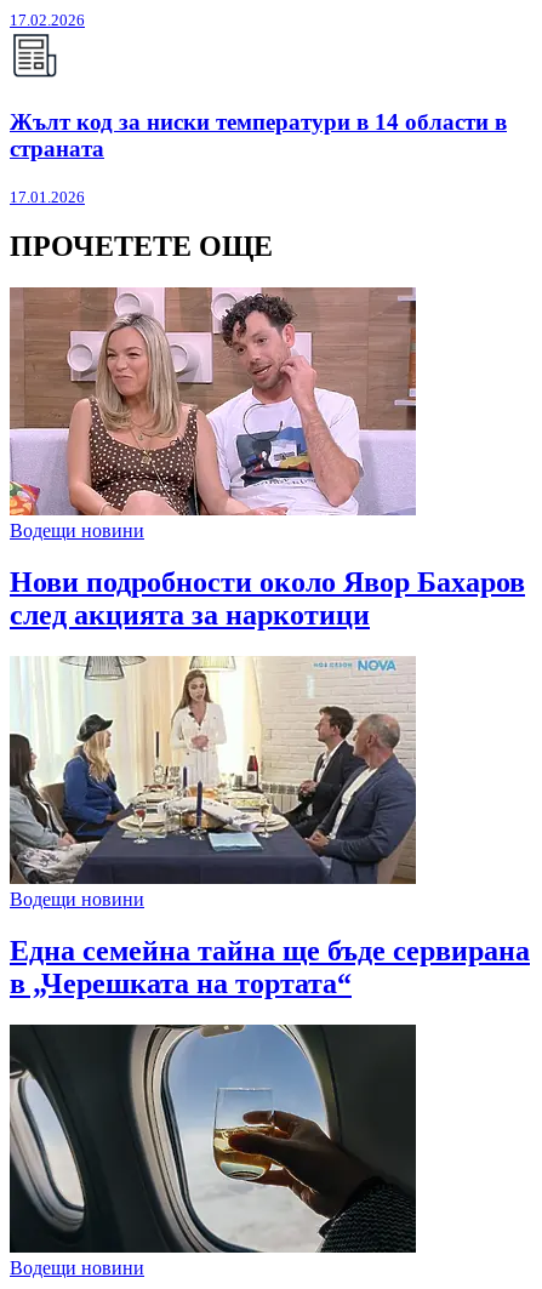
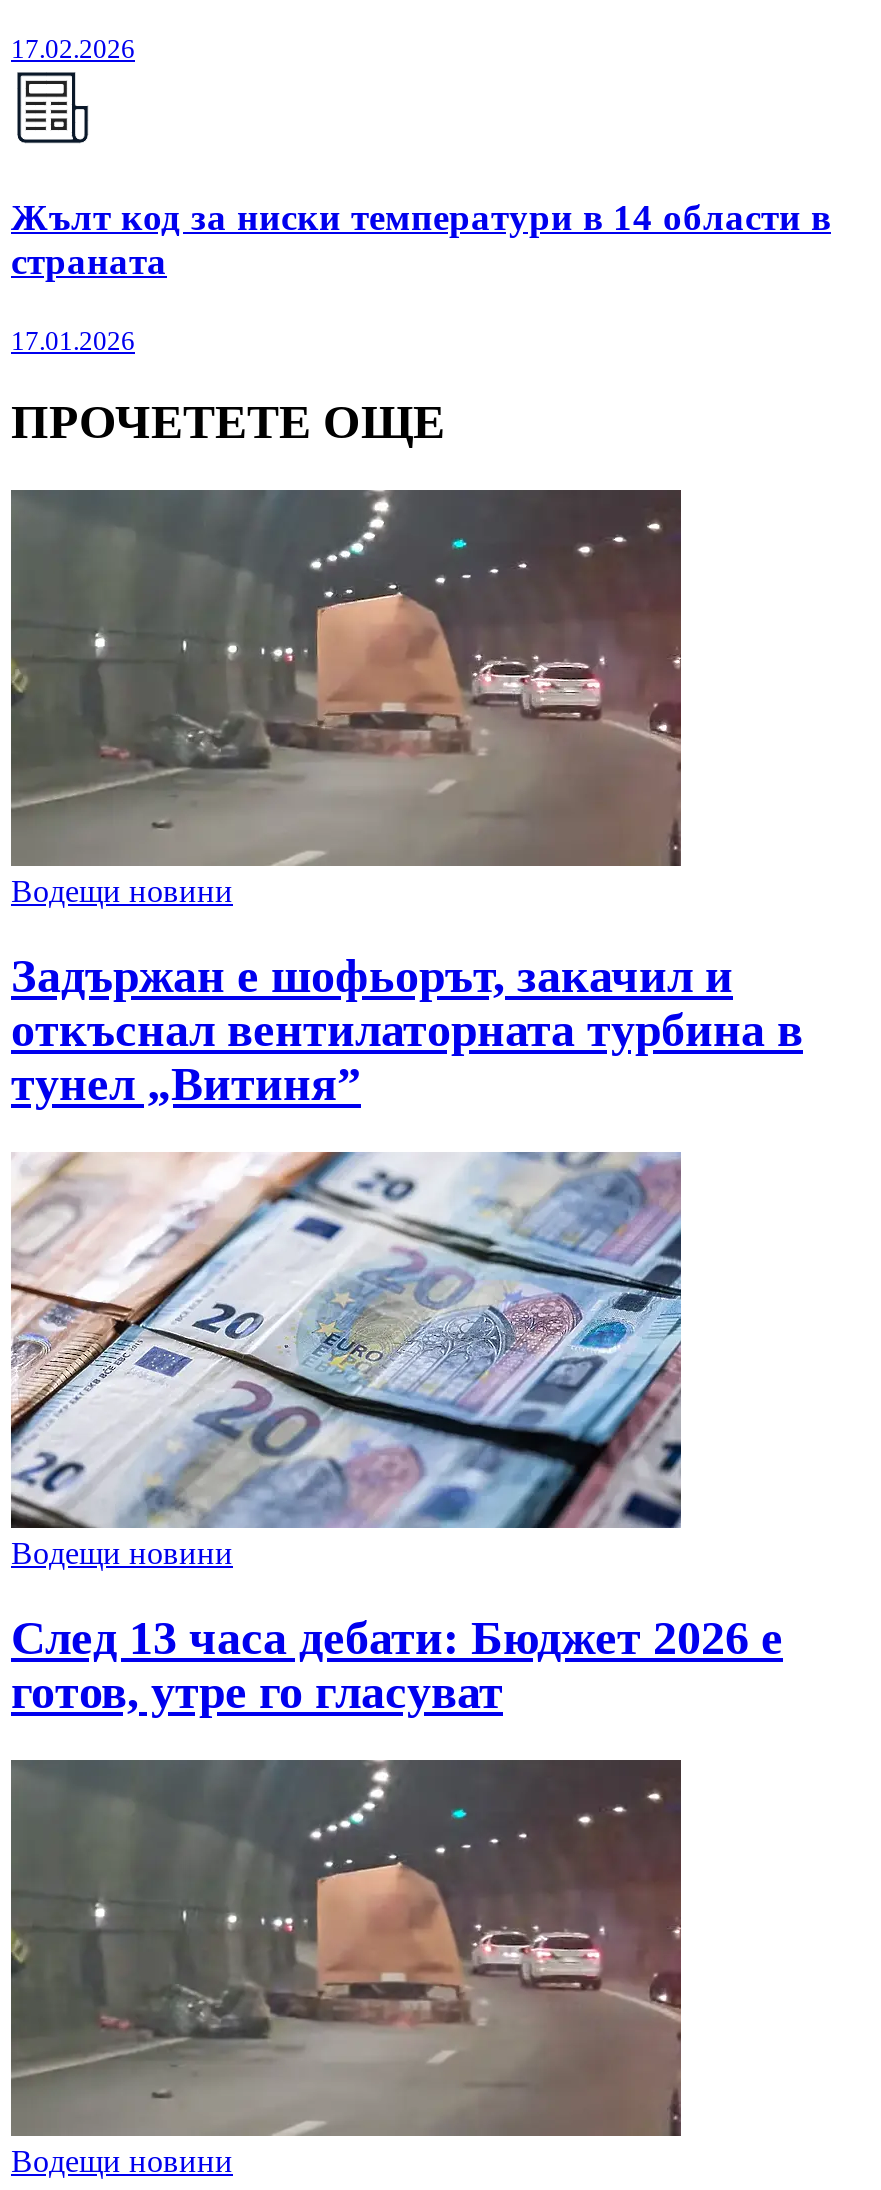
[8,286,416,517] [image] -> [9,488,683,868] [image]
[10,567,525,631] Нови подробности около Явор Бахаров | след акцията за наркотици -> [11,950,803,1110] Задържан е шофьорът, закачил и | откъснал вентилаторната турбина в | тунел „Витиня”
[8,657,416,885] [image] -> [9,1150,683,1530] [image]
[10,935,530,999] Една семейна тайна ще бъде сервирана | в „Черешката на тортата“ -> [11,1612,783,1718] След 13 часа дебати: Бюджет 2026 е | готов, утре го гласуват
[8,1025,417,1254] [image] -> [9,1758,683,2138] [image]

